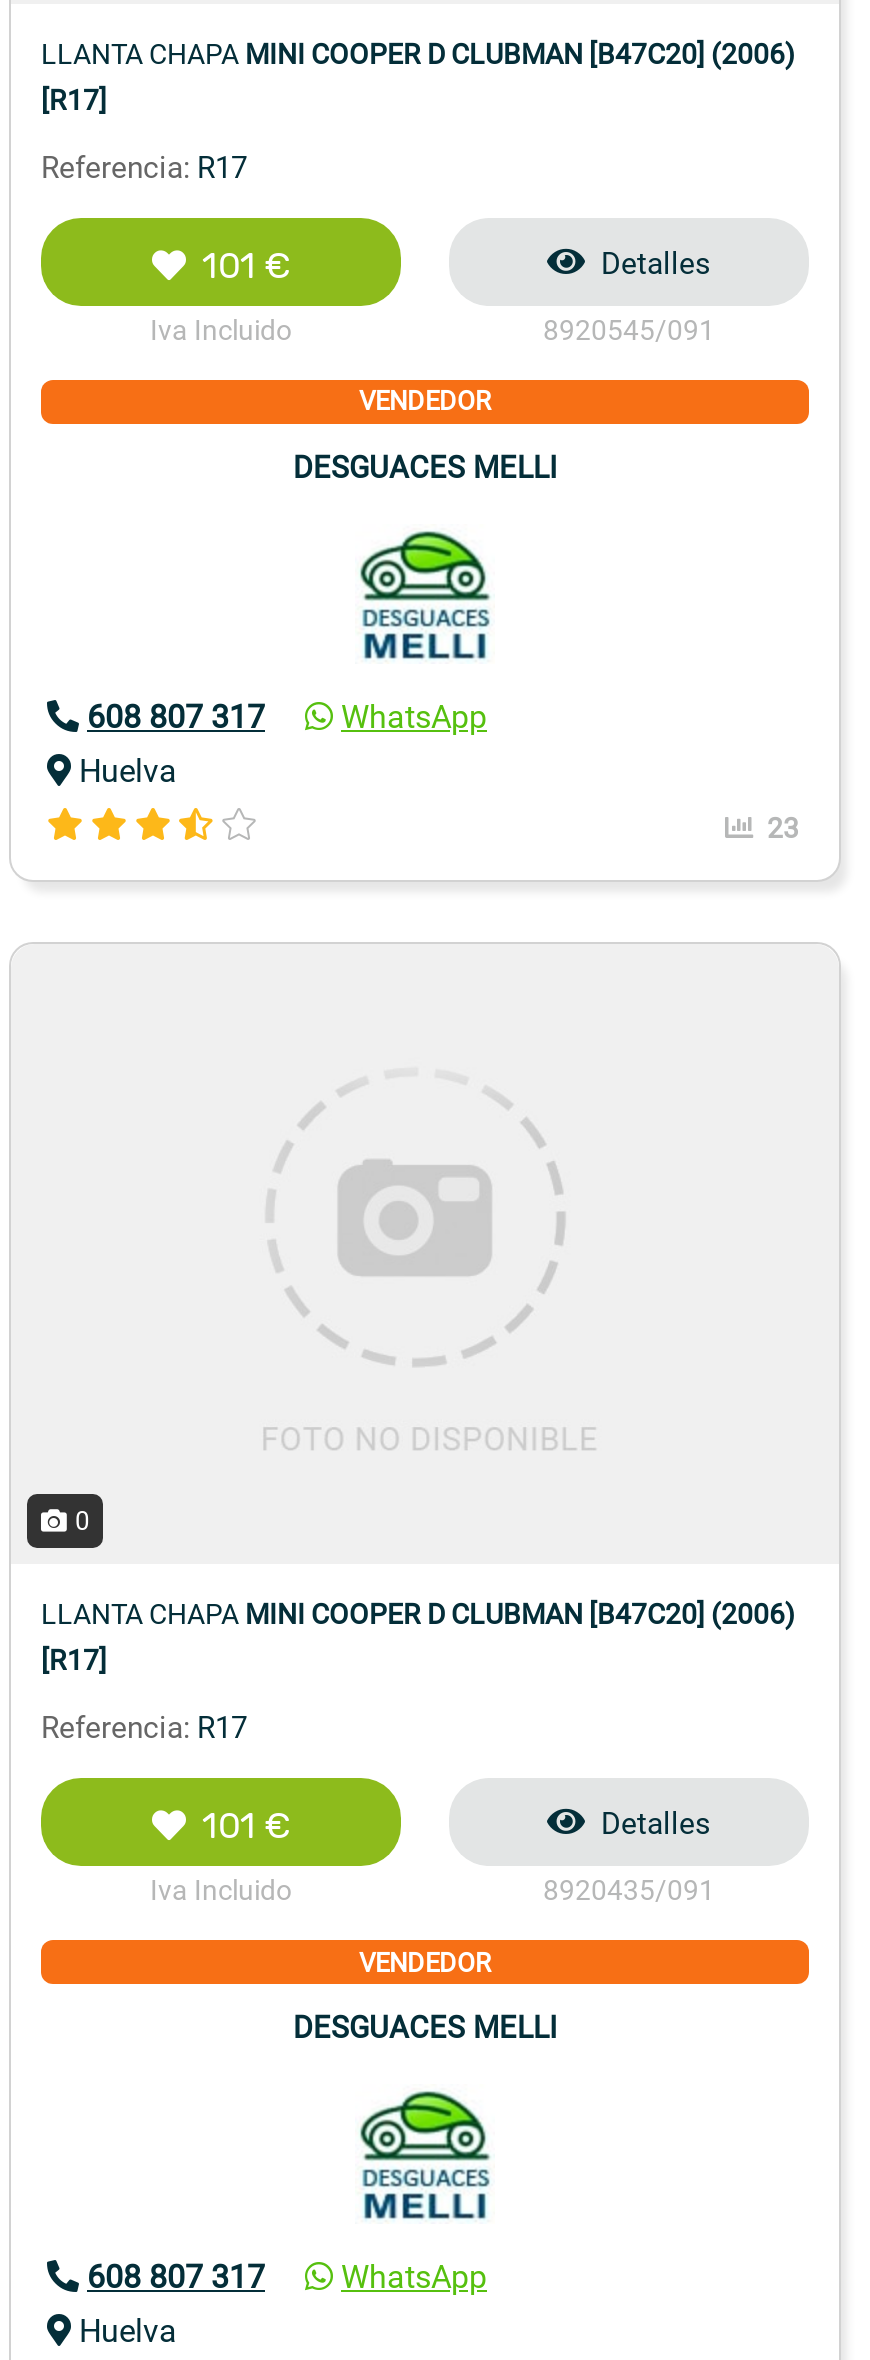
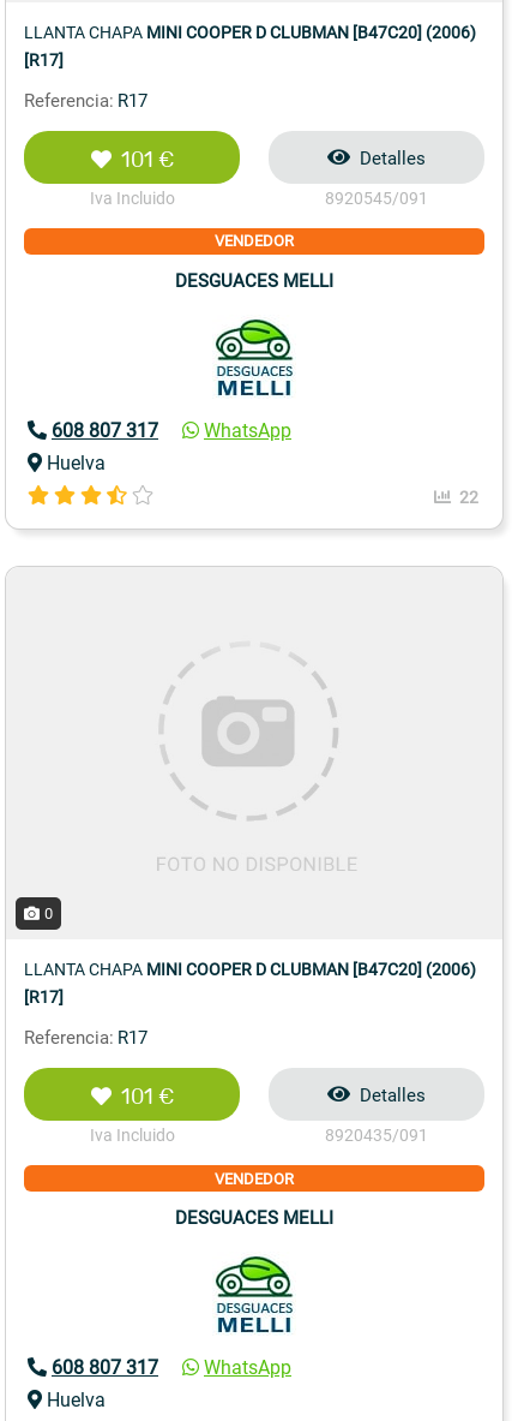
[767,811,799,843] 23 -> [459,487,478,506] 22

